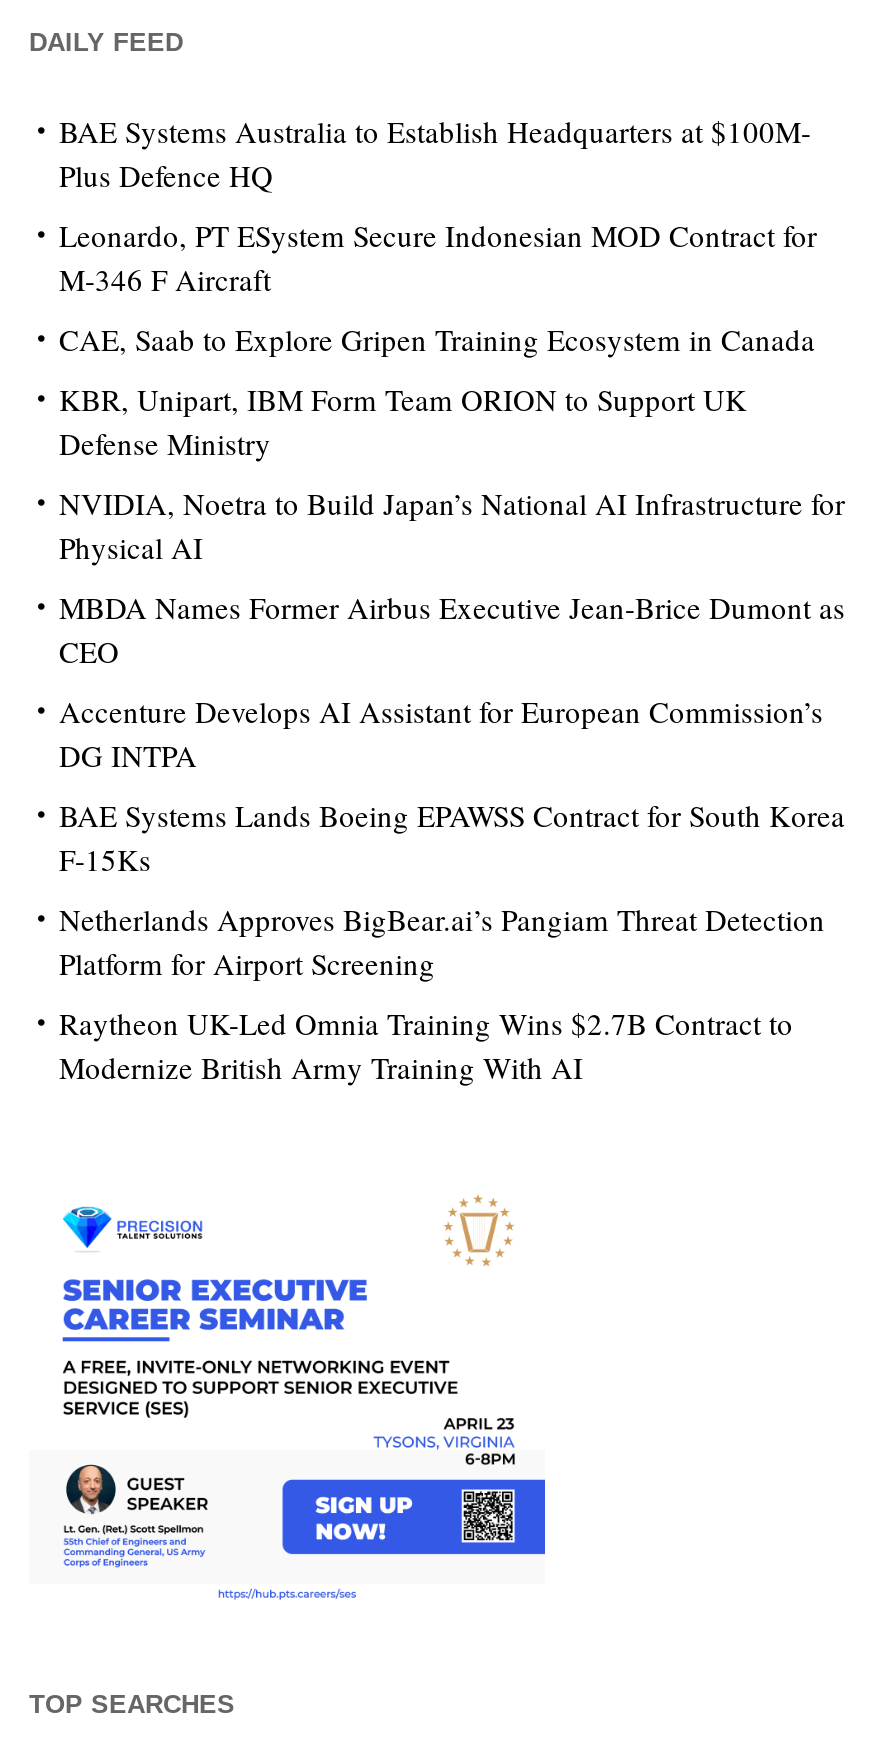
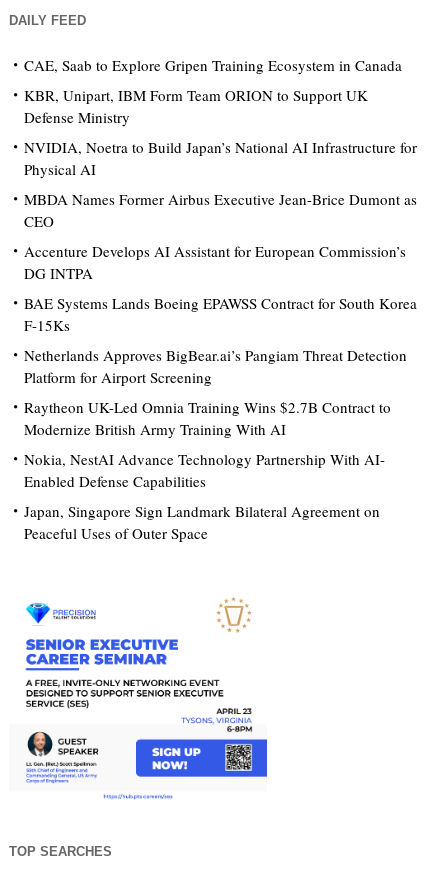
[59,111,817,299] BAE Systems Australia to Establish Headquarters at $100M- | Plus Defence HQ | Leonardo, PT ESystem Secure Indonesian MOD Contract for | M-346 F Aircraft -> none
moved [59,319,845,1087] -> [24,55,417,439]: CAE, Saab to Explore Gripen Training Ecosystem in Canada | KBR, Unipart, IBM Form Team ORION to Support UK | Defense Ministry | ... | Raytheon UK-Led Omnia Training Wins $2.7B Contract to | Modernize British Army Training With AI
none -> [24,449,385,543] Nokia, NestAI Advance Technology Partnership With AI- | Enabled Defense Capabilities | Japan, Singapore Sign Landmark Bilateral Agreement on | Peaceful Uses of Outer Space

